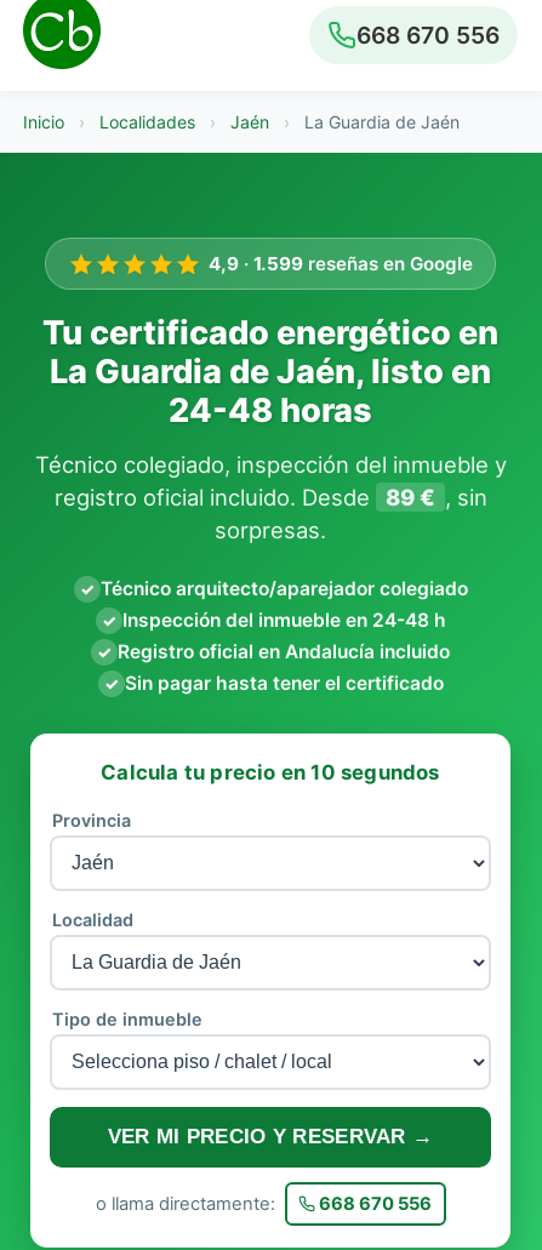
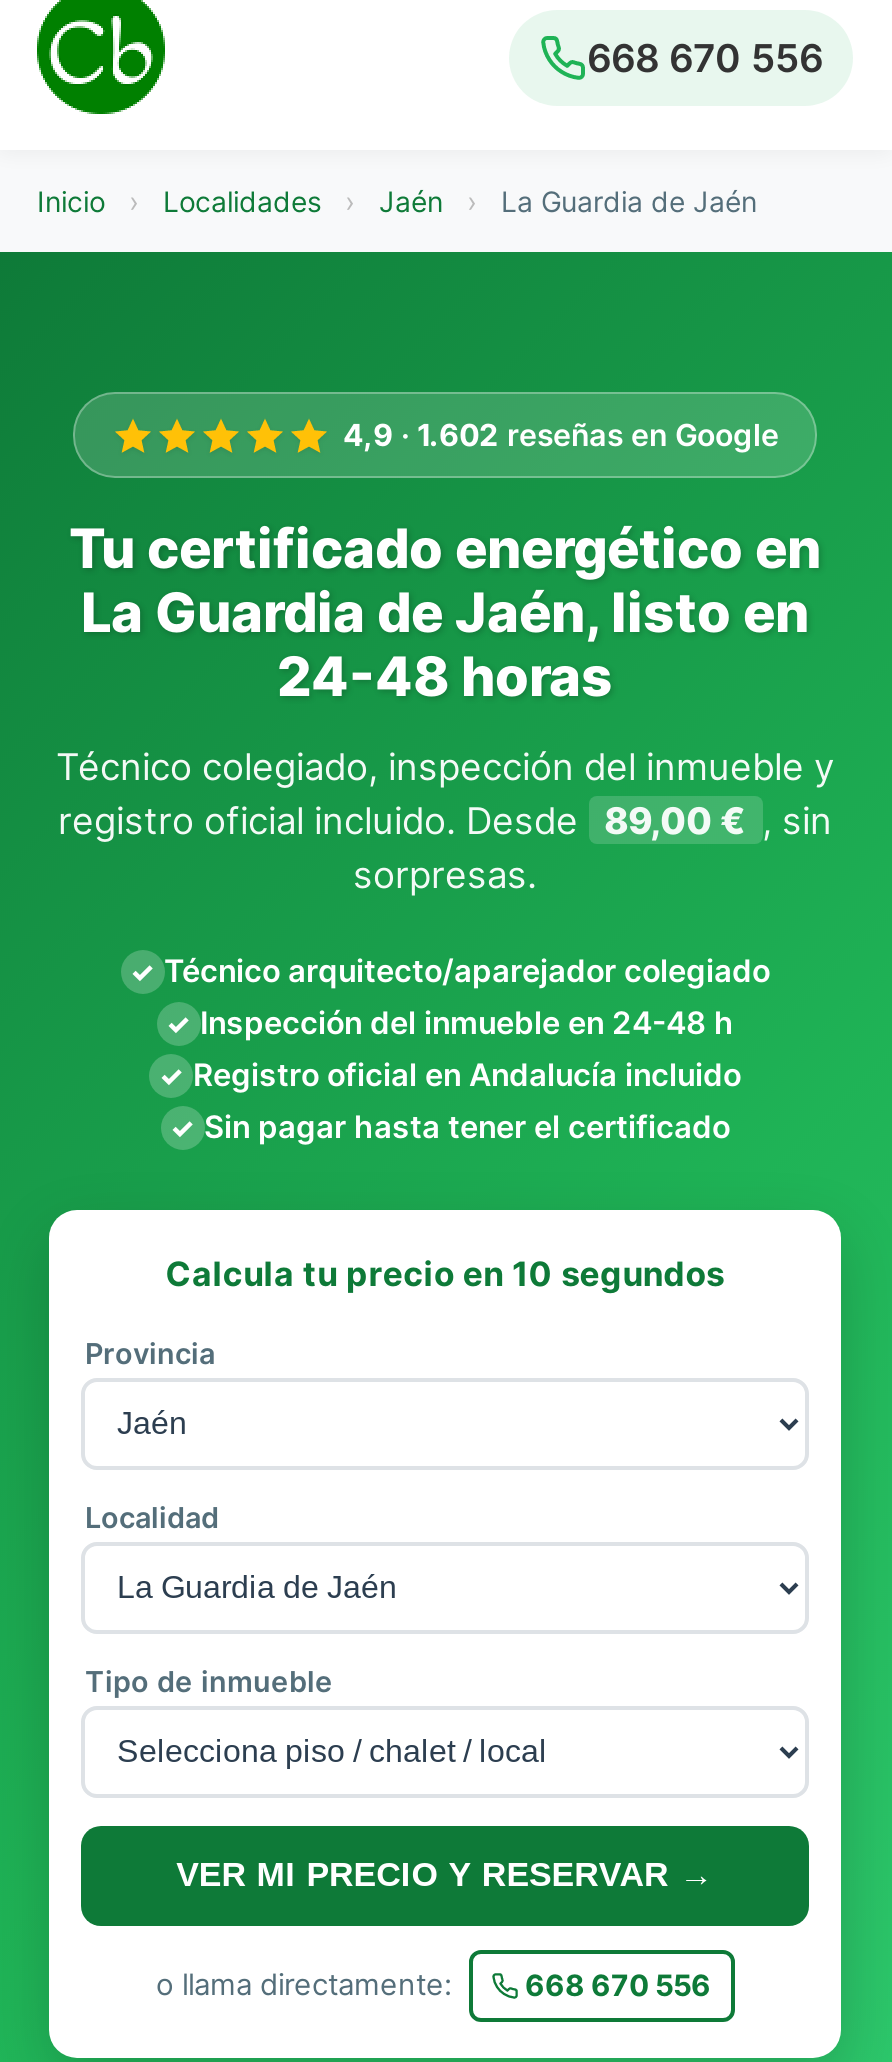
[209,252,473,275] 4,9 · 1.599 reseñas en Google -> [343,416,779,454] 4,9 · 1.602 reseñas en Google
[54,484,487,510] registro oficial incluido. Desde 89 € , sin -> [58,798,832,842] registro oficial incluido. Desde 89,00 € , sin

